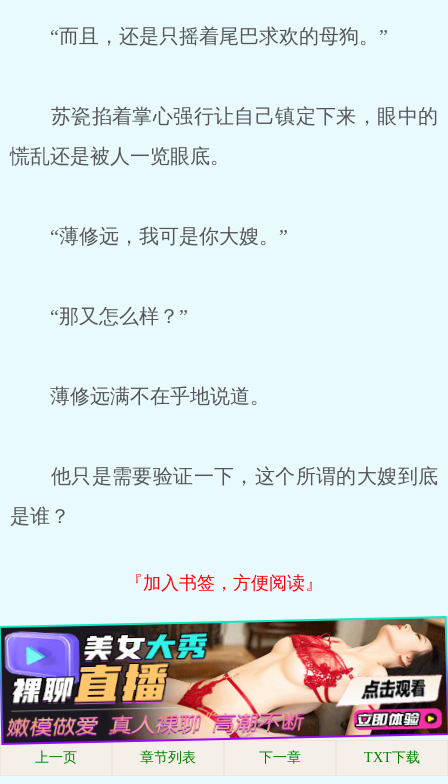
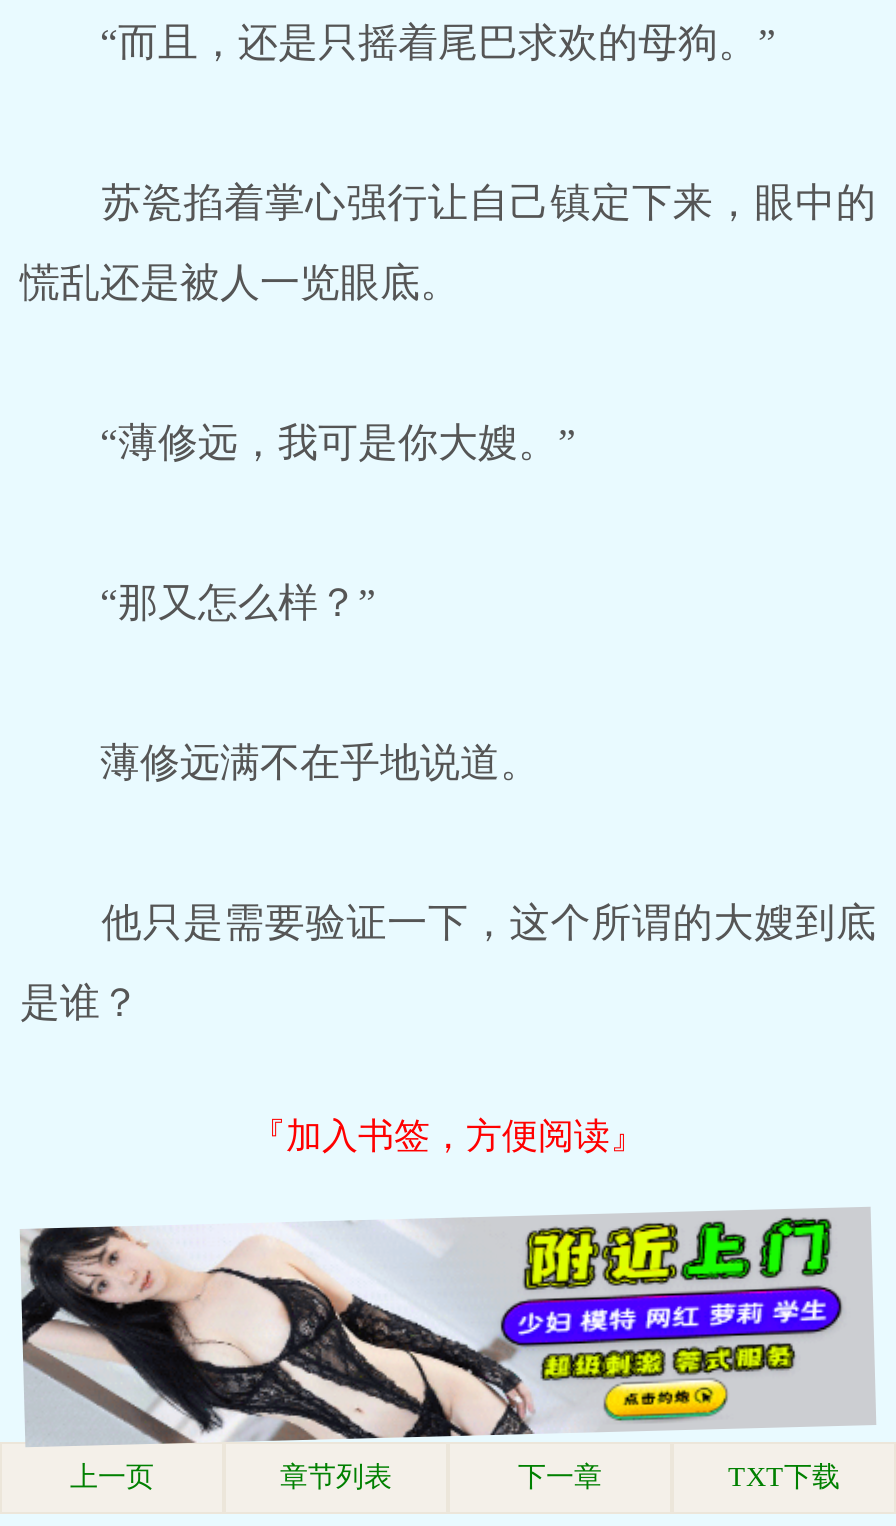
[3,615,445,746] [image] -> [6,1202,890,1452] [image]

